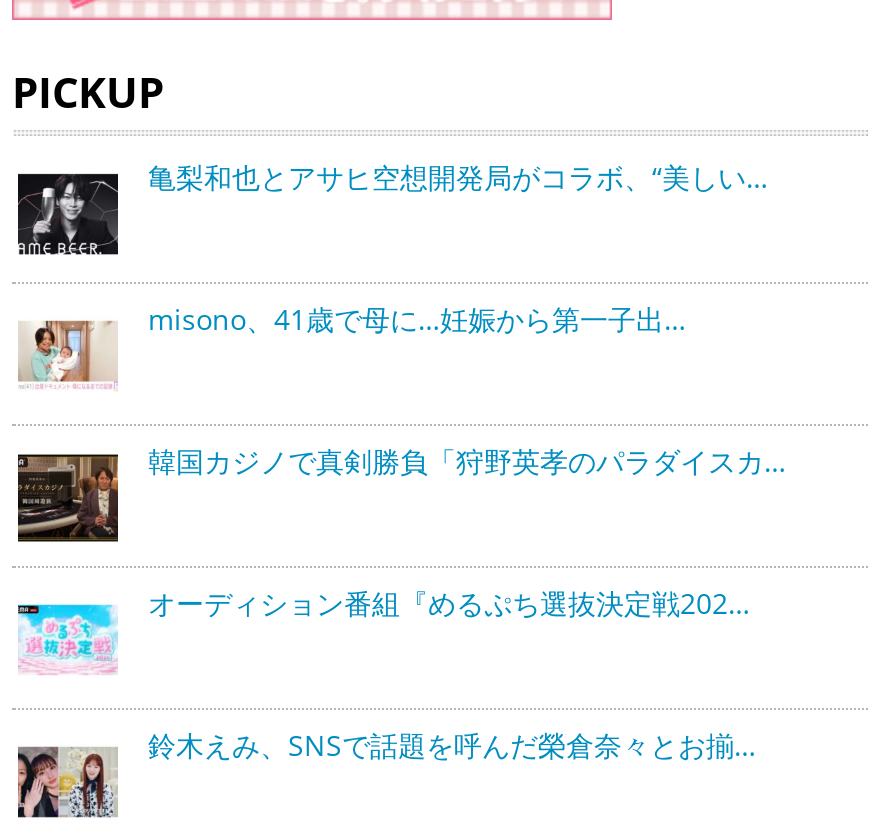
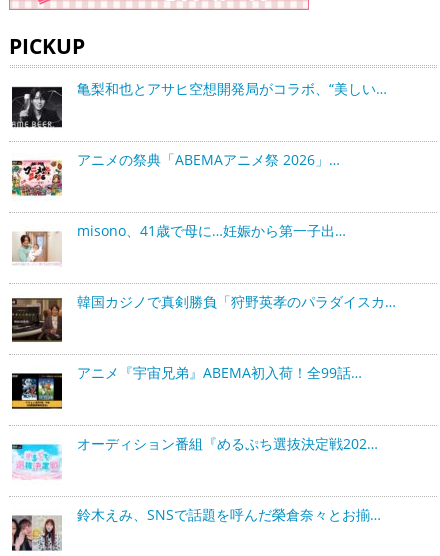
none -> [12,150,340,197] [image] | アニメの祭典「ABEMAアニメ祭 2026」…
none -> [11,363,362,410] [image] | アニメ『宇宙兄弟』ABEMA初入荷！全99話…

